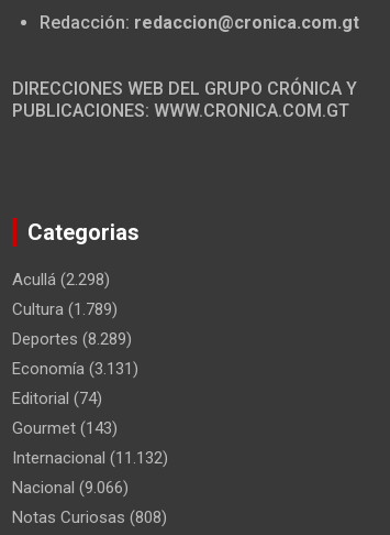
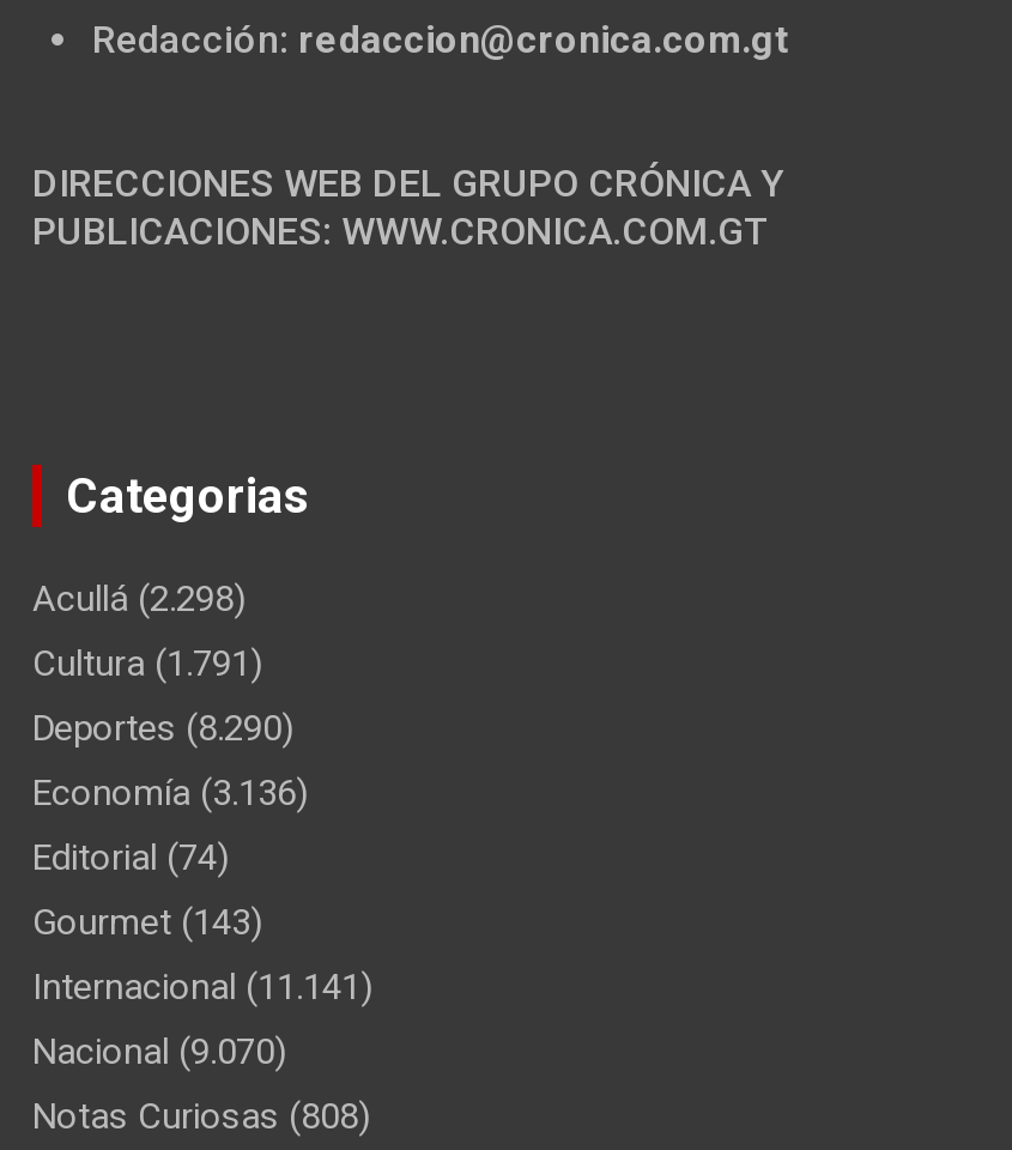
[12,299,118,319] Cultura (1.789) -> [32,642,262,685] Cultura (1.791)
[12,329,132,349] Deportes (8.289) -> [32,706,293,749] Deportes (8.290)
[12,359,138,378] Economía (3.131) -> [32,771,308,814] Economía (3.136)
[12,448,168,468] Internacional (11.132) -> [32,965,372,1008] Internacional (11.141)
[12,478,129,497] Nacional (9.066) -> [32,1030,286,1073] Nacional (9.070)

